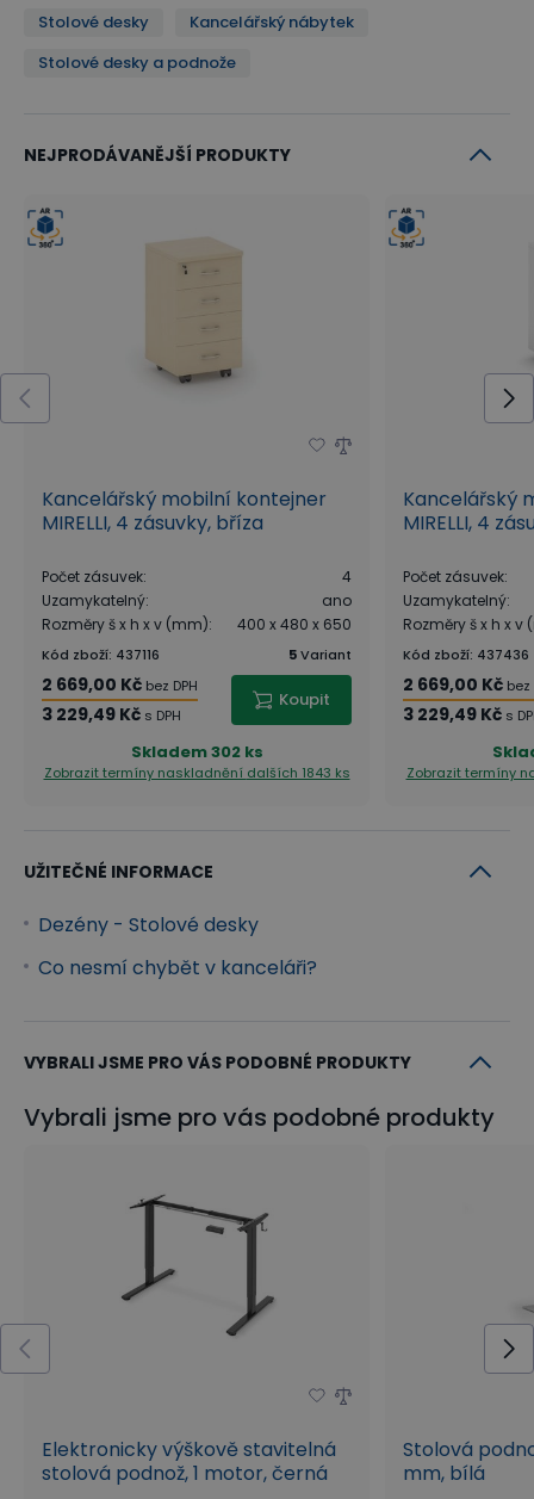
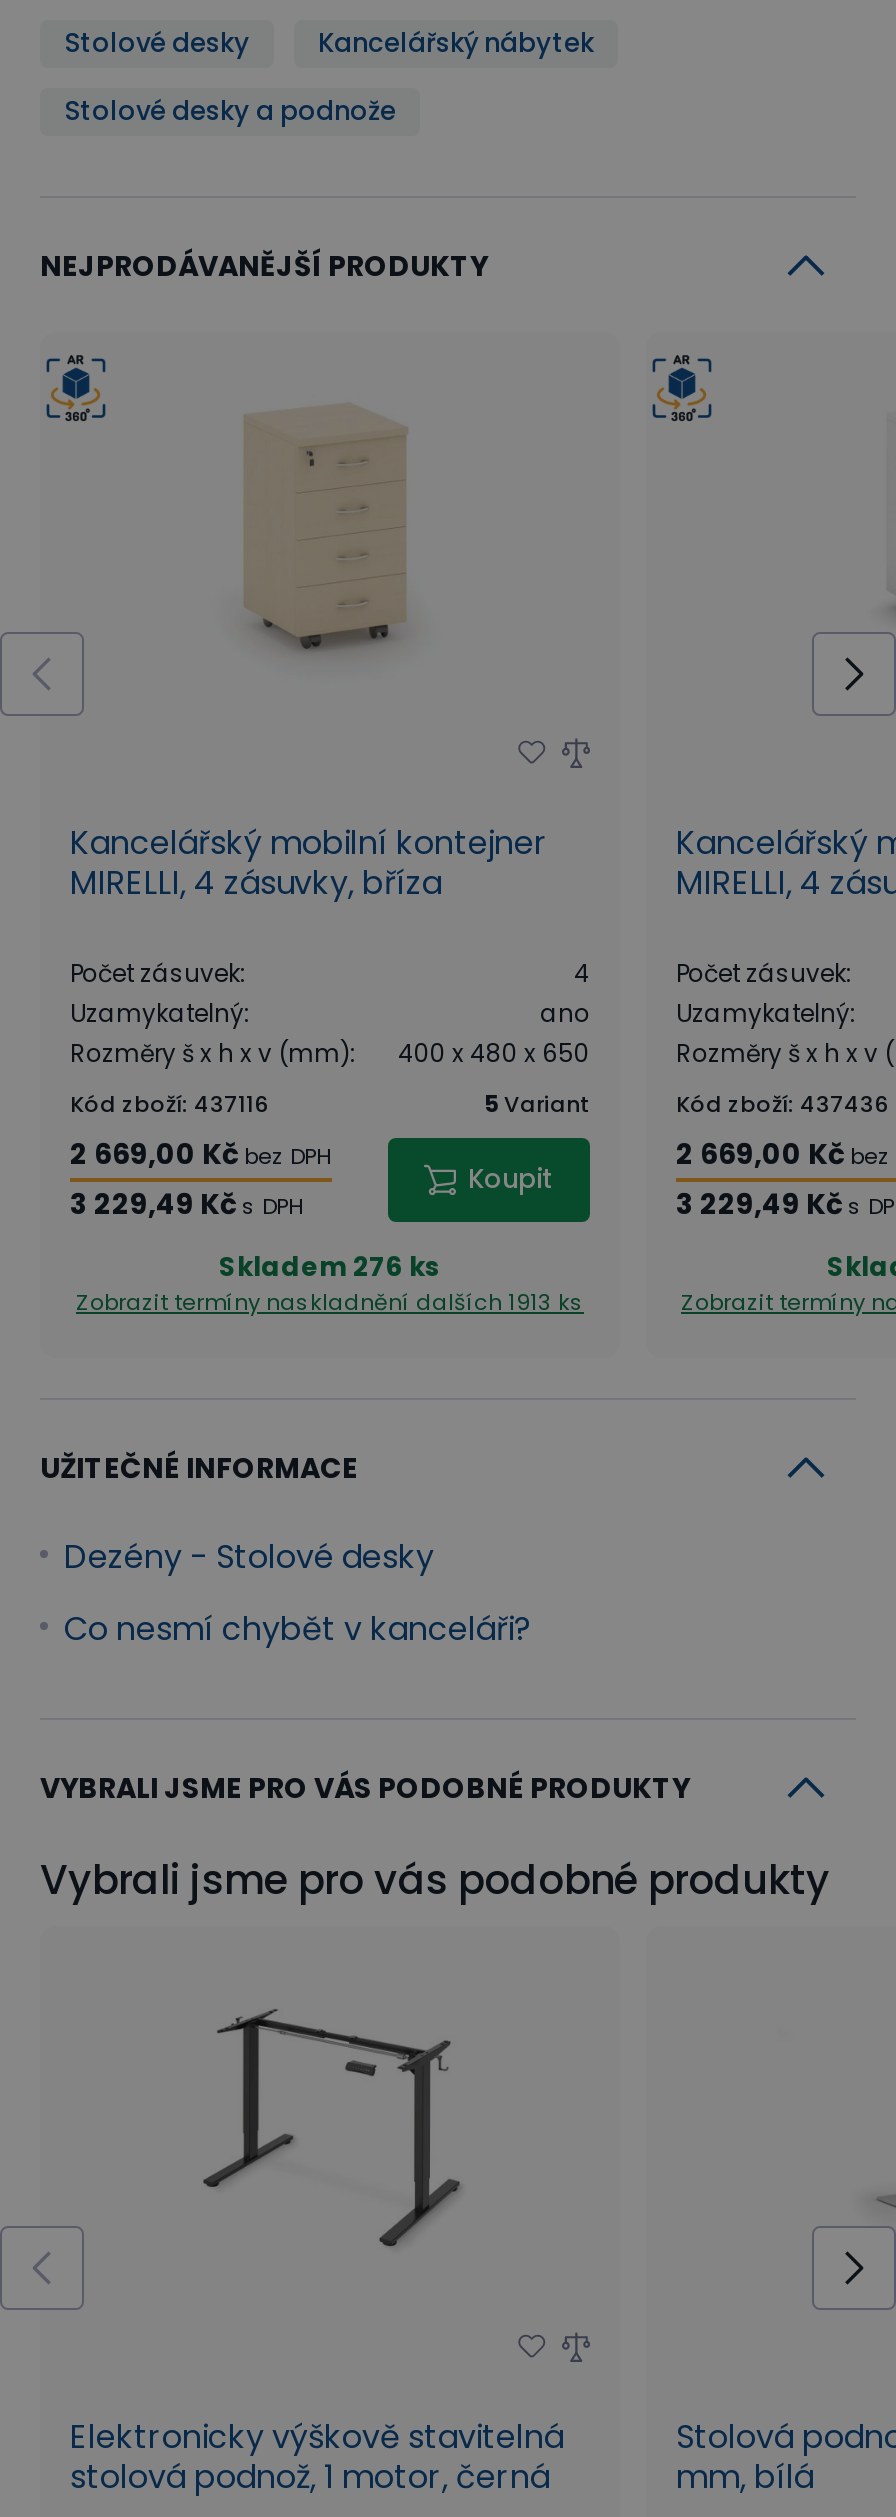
[131,740,263,763] Skladem 302 ks -> [219,1247,441,1285] Skladem 276 ks
[44,763,350,782] Zobrazit termíny naskladnění dalších 1843 ks -> [76,1285,584,1317] Zobrazit termíny naskladnění dalších 1913 ks

